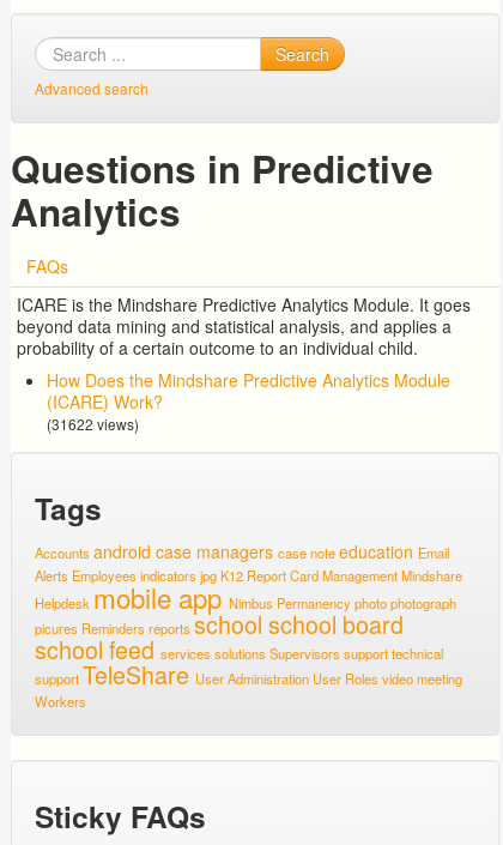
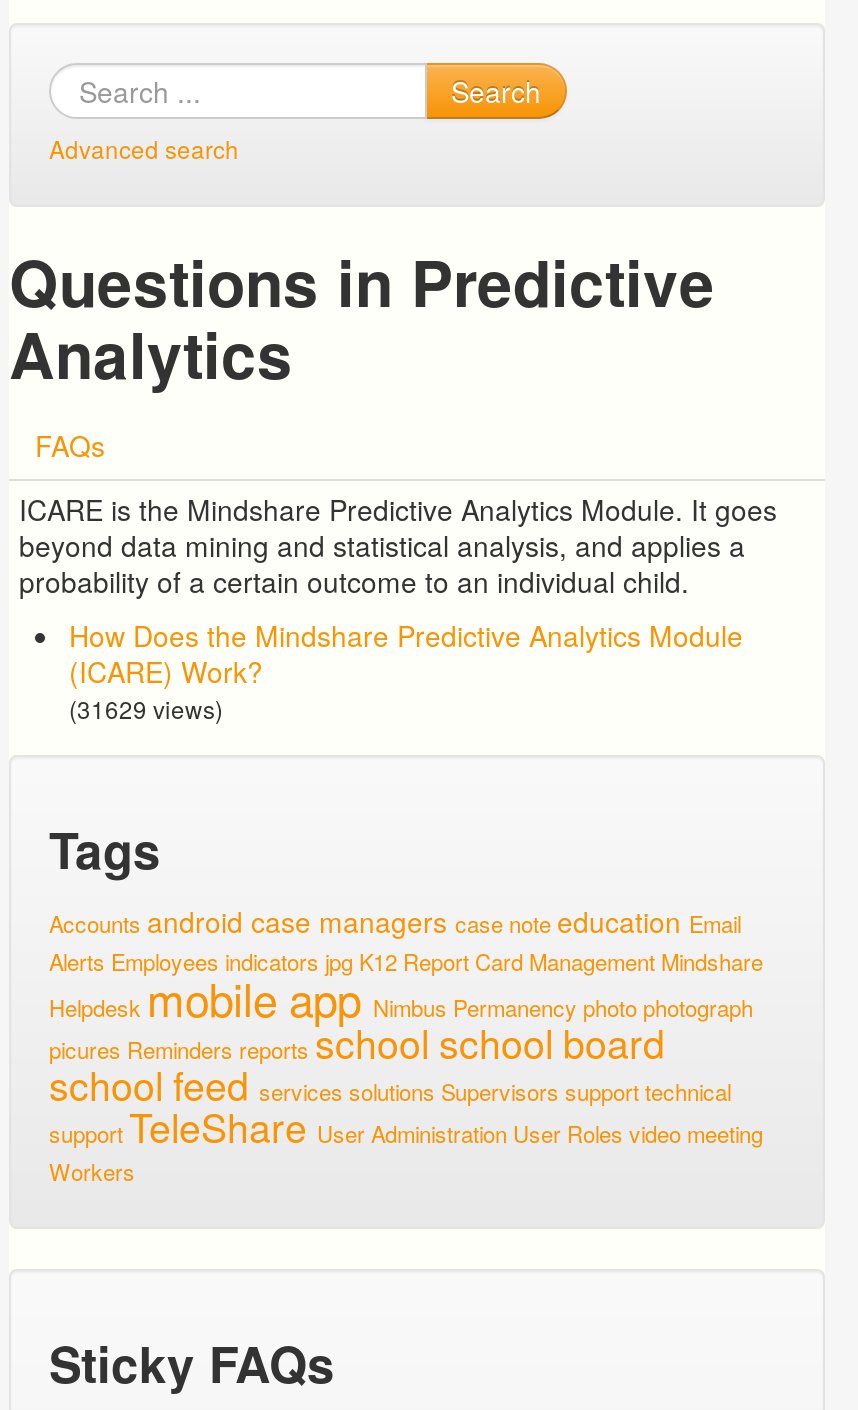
[47,414,139,434] (31622 views) -> [69,691,223,725] (31629 views)

